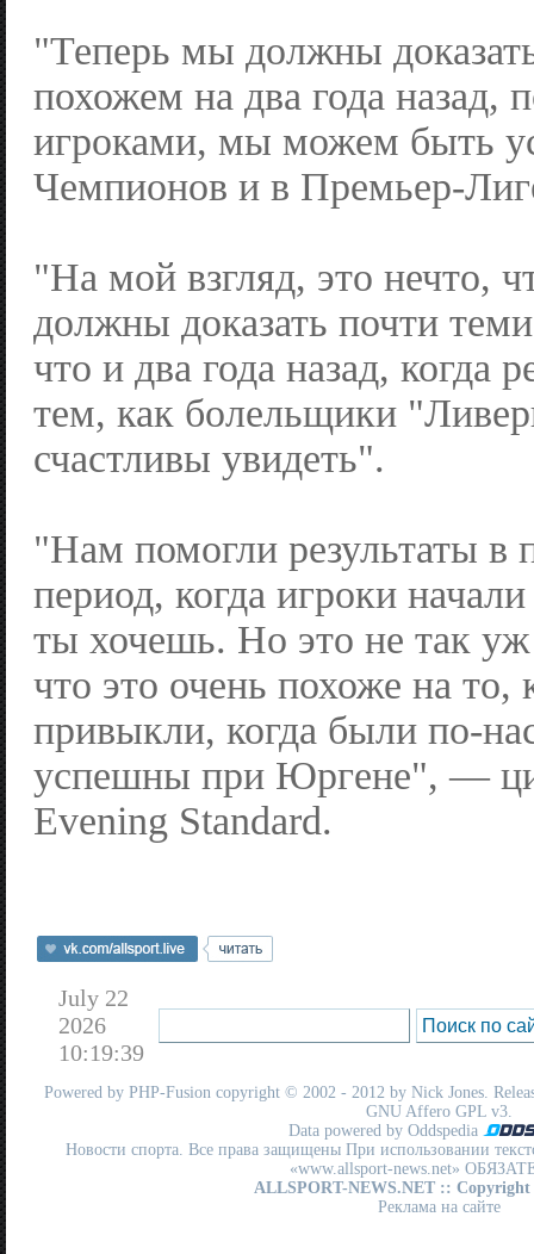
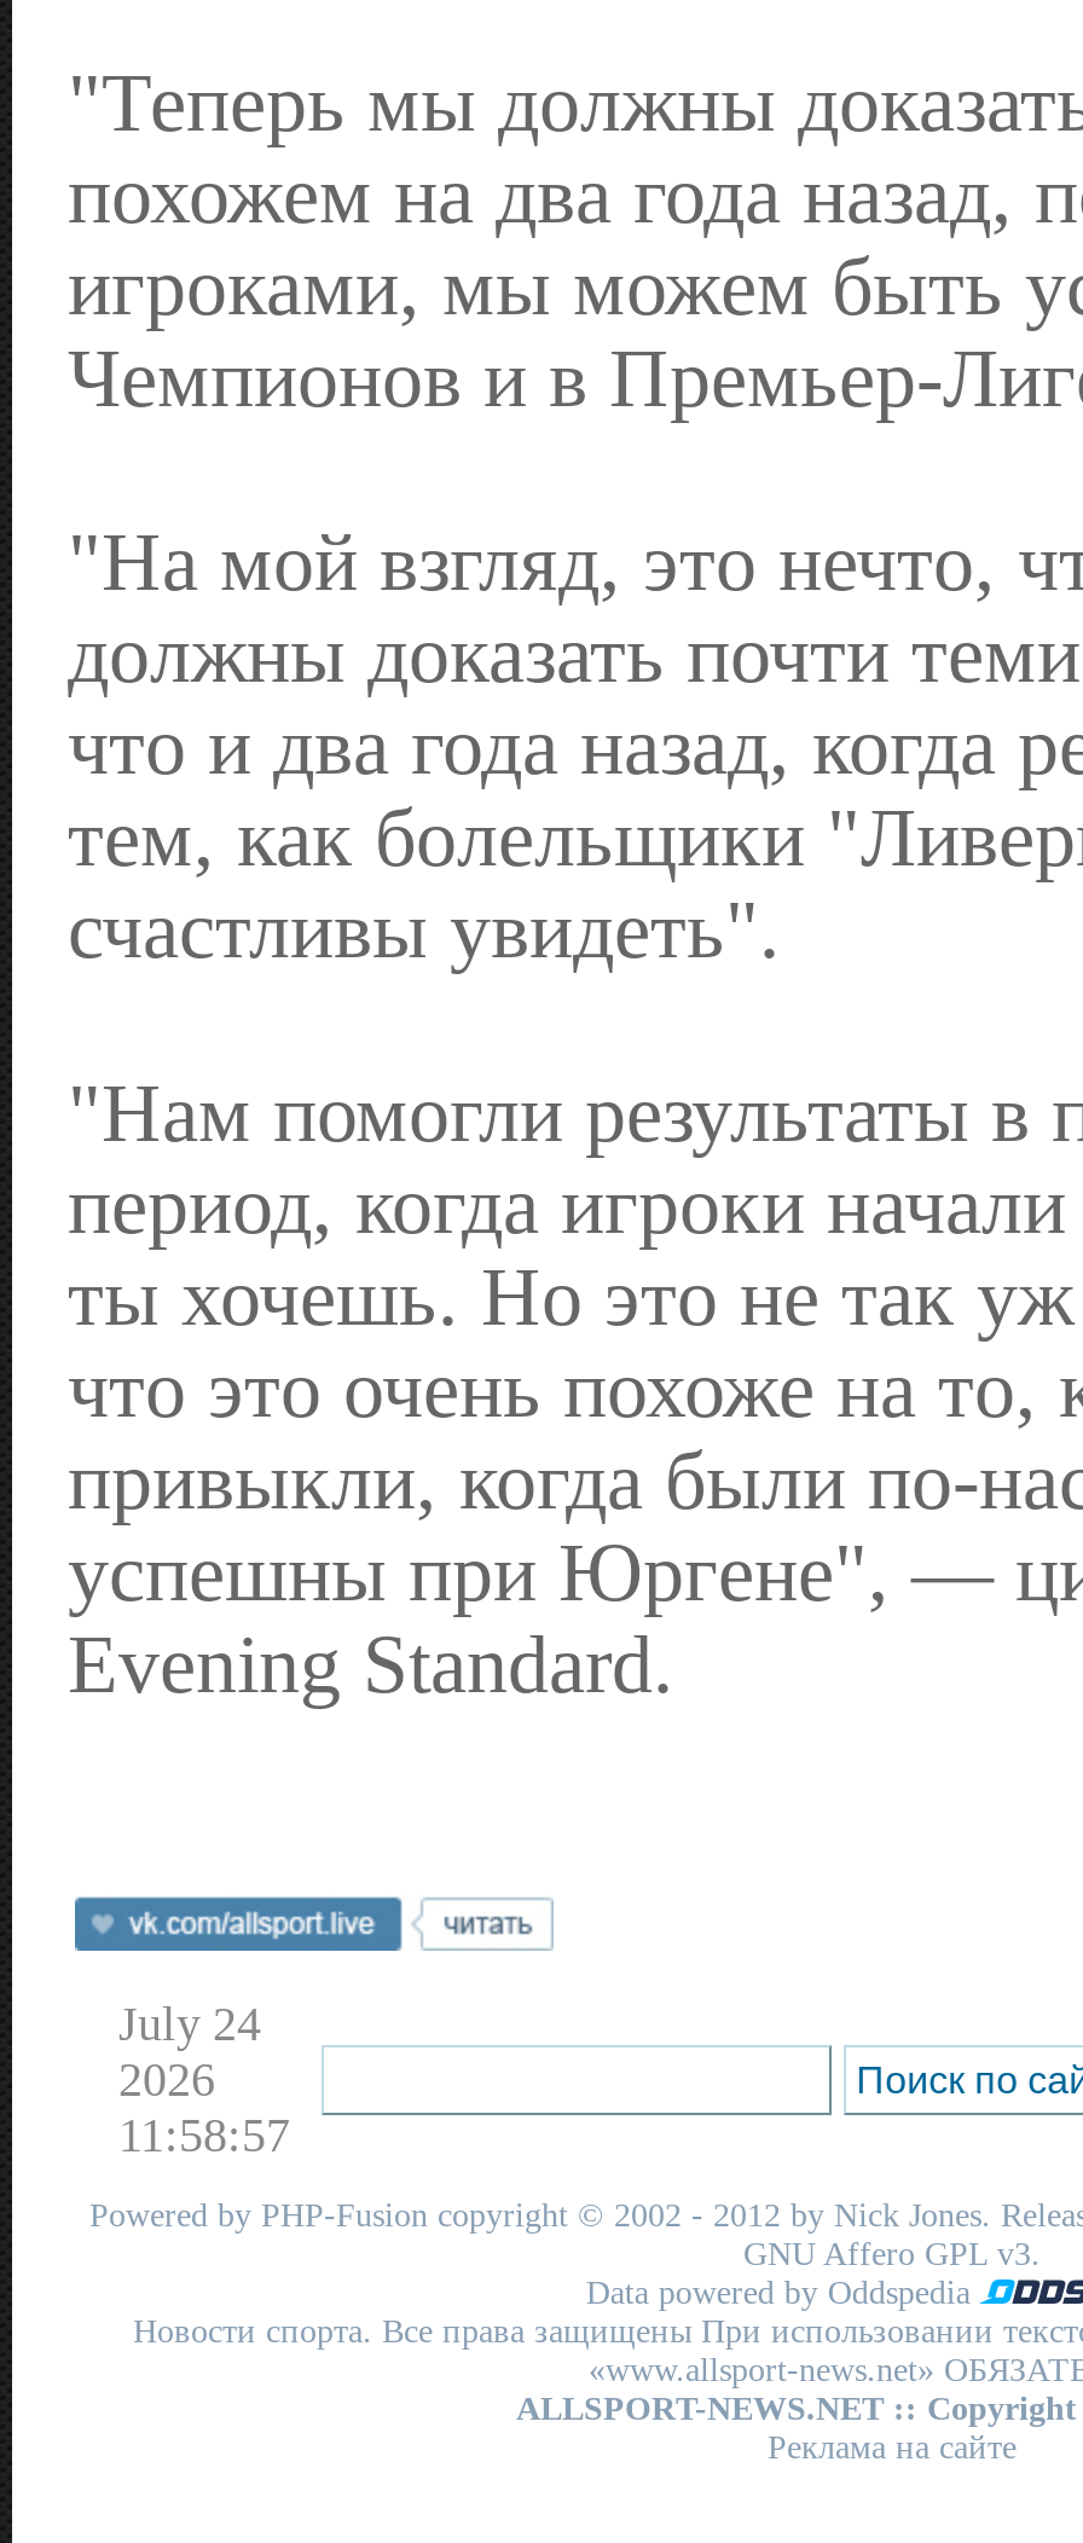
[58,984,129,1010] July 22 -> [118,1995,261,2049] July 24
[58,1039,144,1065] 10:19:39 -> [118,2107,290,2160] 11:58:57

